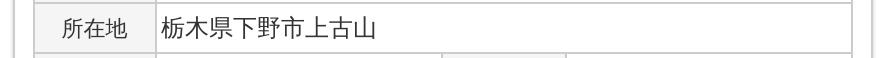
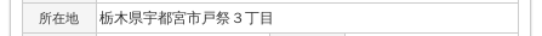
[161,14,377,42] 栃木県下野市上古山 -> [99,9,274,26] 栃木県宇都宮市戸祭３丁目

